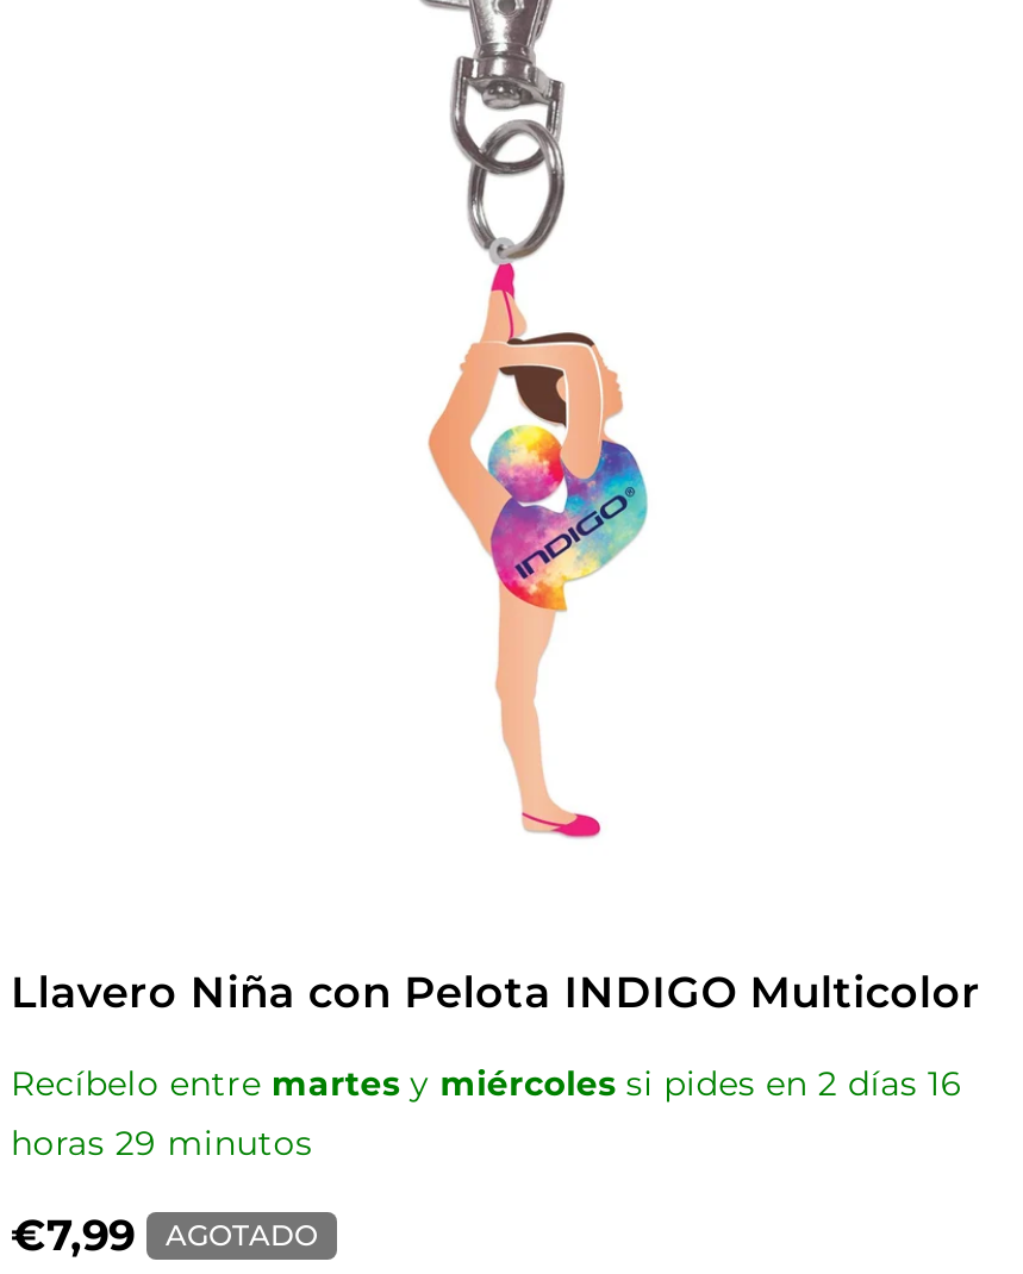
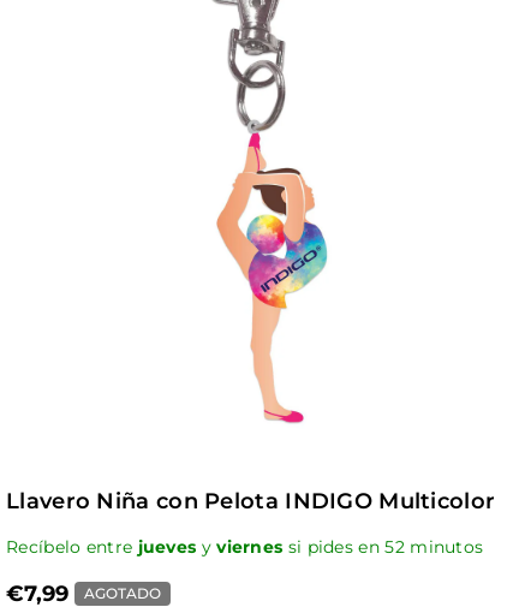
[11,1062,963,1164] Recíbelo entre martes y miércoles si pides en 2 días 16 | horas 29 minutos -> [6,536,483,558] Recíbelo entre jueves y viernes si pides en 52 minutos

